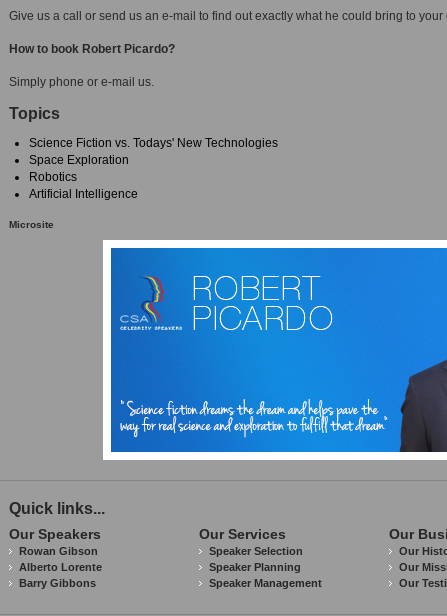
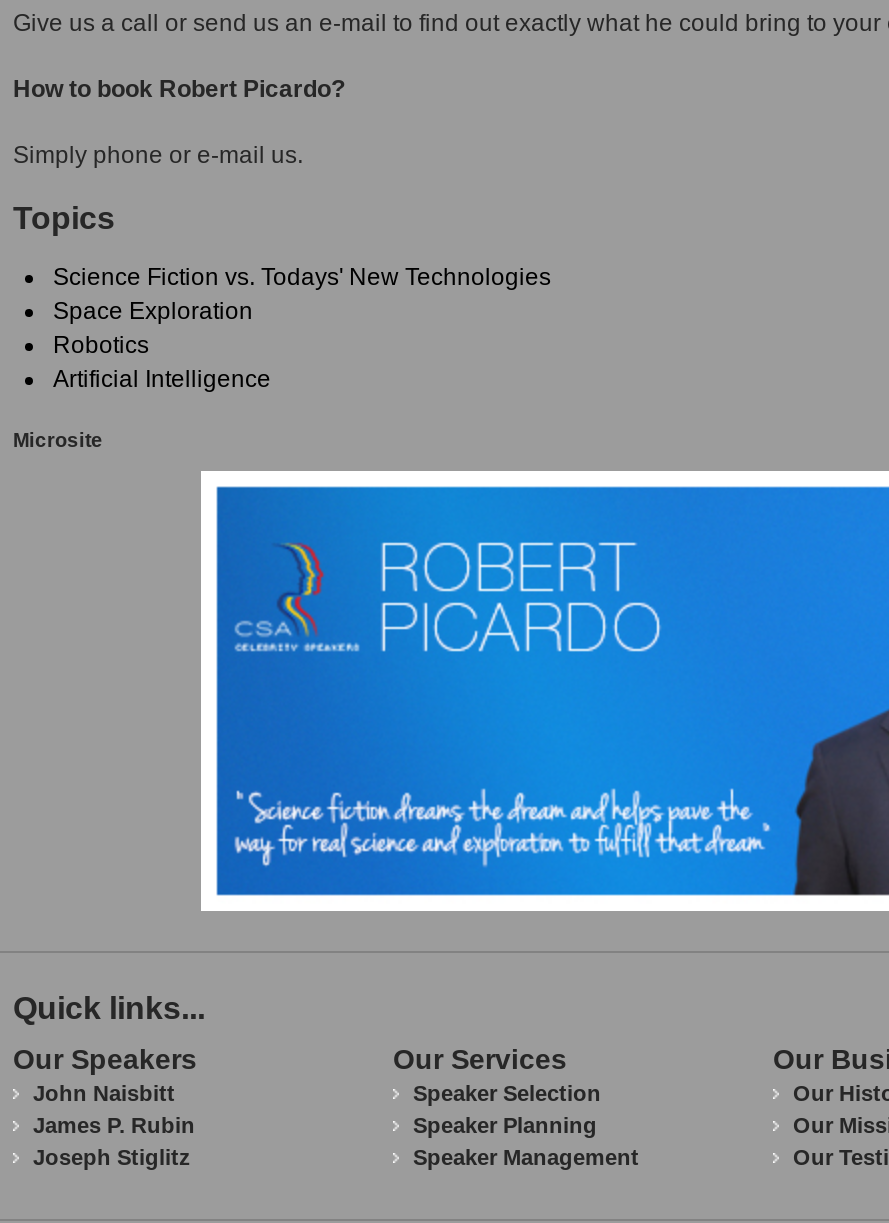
[19,545,102,589] Rowan Gibson | Alberto Lorente | Barry Gibbons -> [33,1081,195,1169] John Naisbitt | James P. Rubin | Joseph Stiglitz

